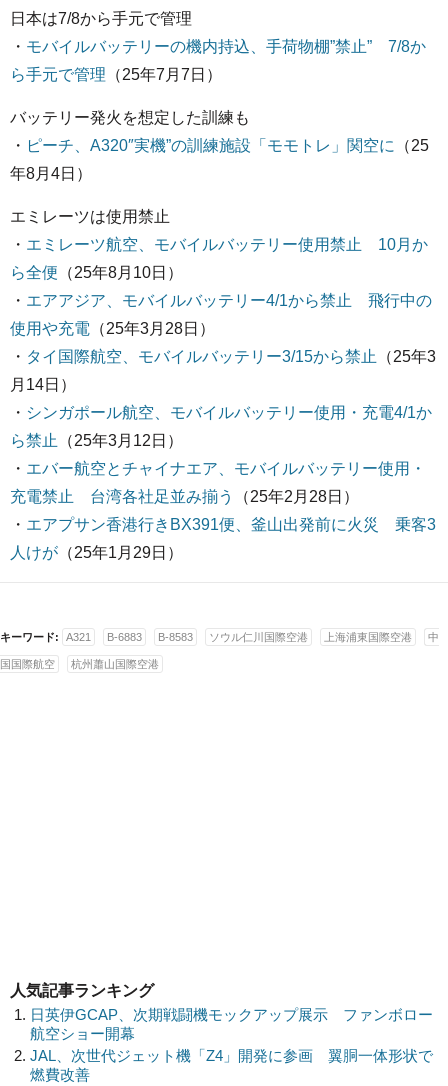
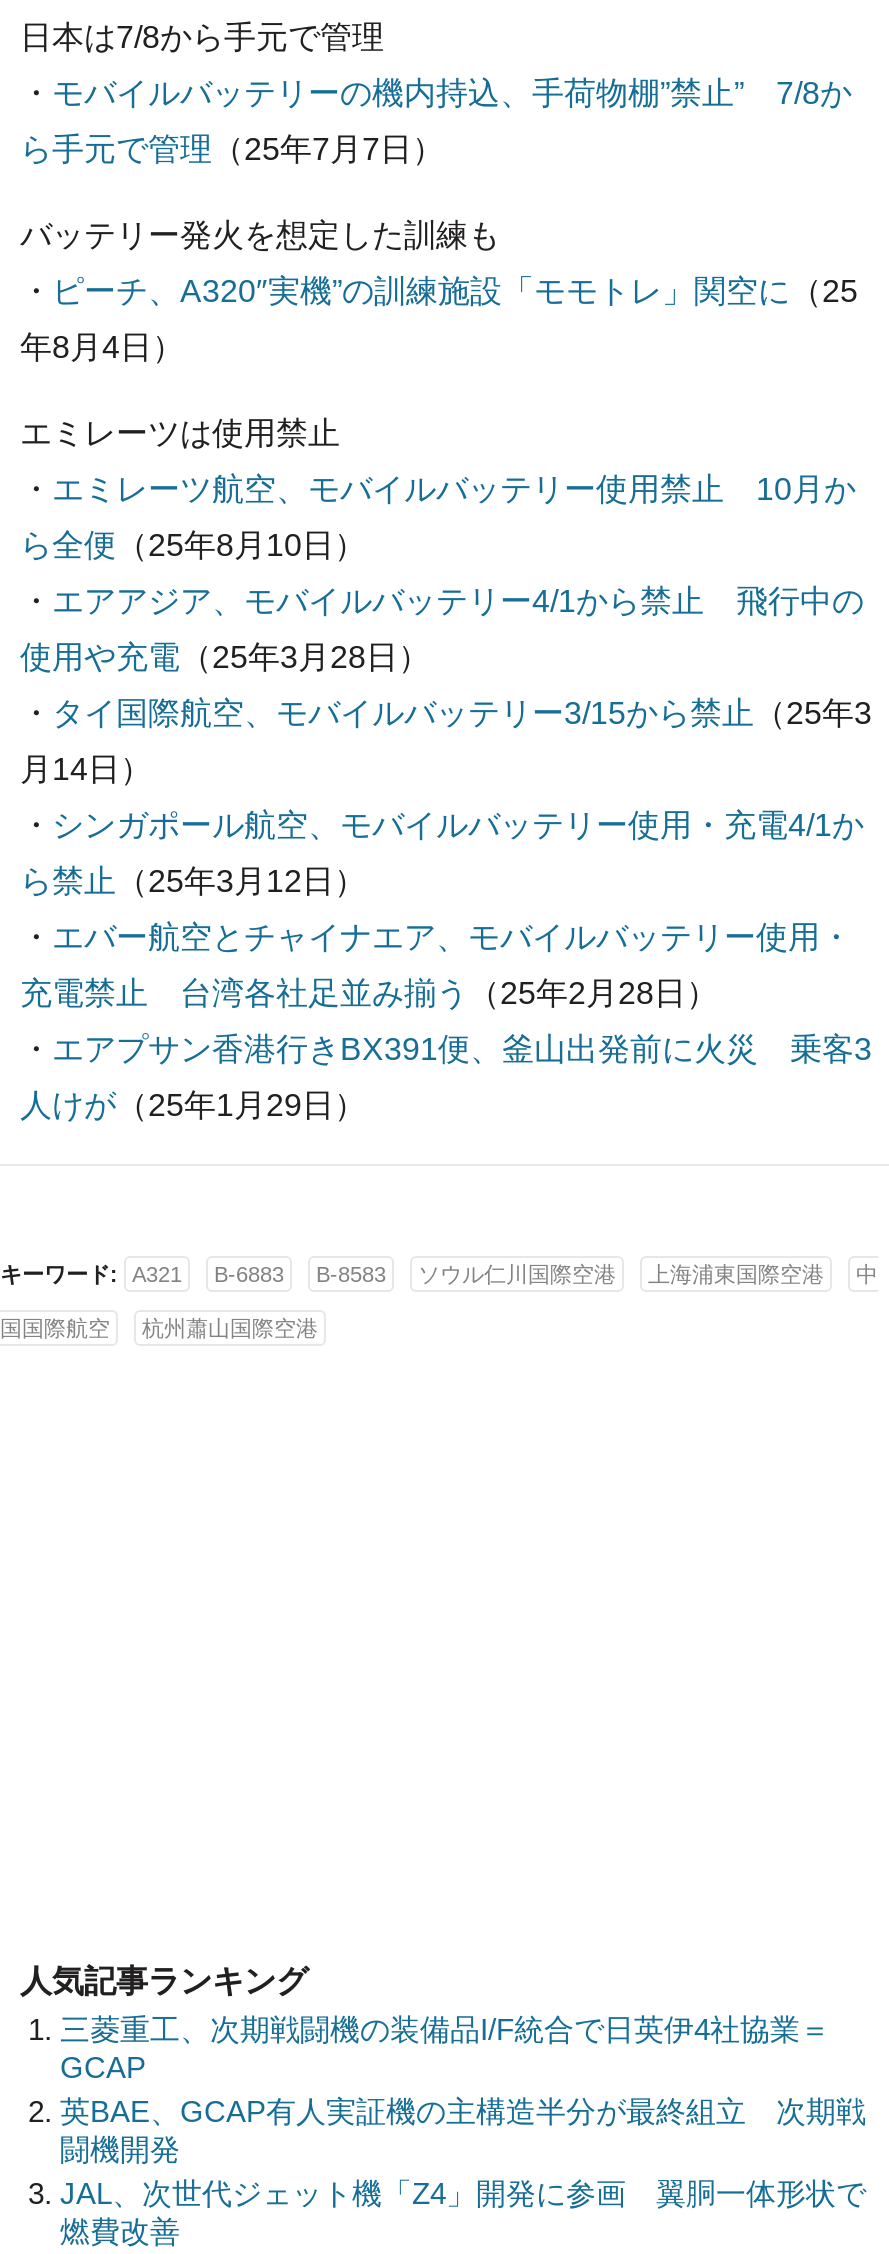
[30,1006,433,1042] 日英伊GCAP、次期戦闘機モックアップ展示 ファンボロー | 航空ショー開幕 -> [60,2013,866,2167] 三菱重工、次期戦闘機の装備品I/F統合で日英伊4社協業＝ | GCAP | 英BAE、GCAP有人実証機の主構造半分が最終組立 次期戦 | 闘機開発

